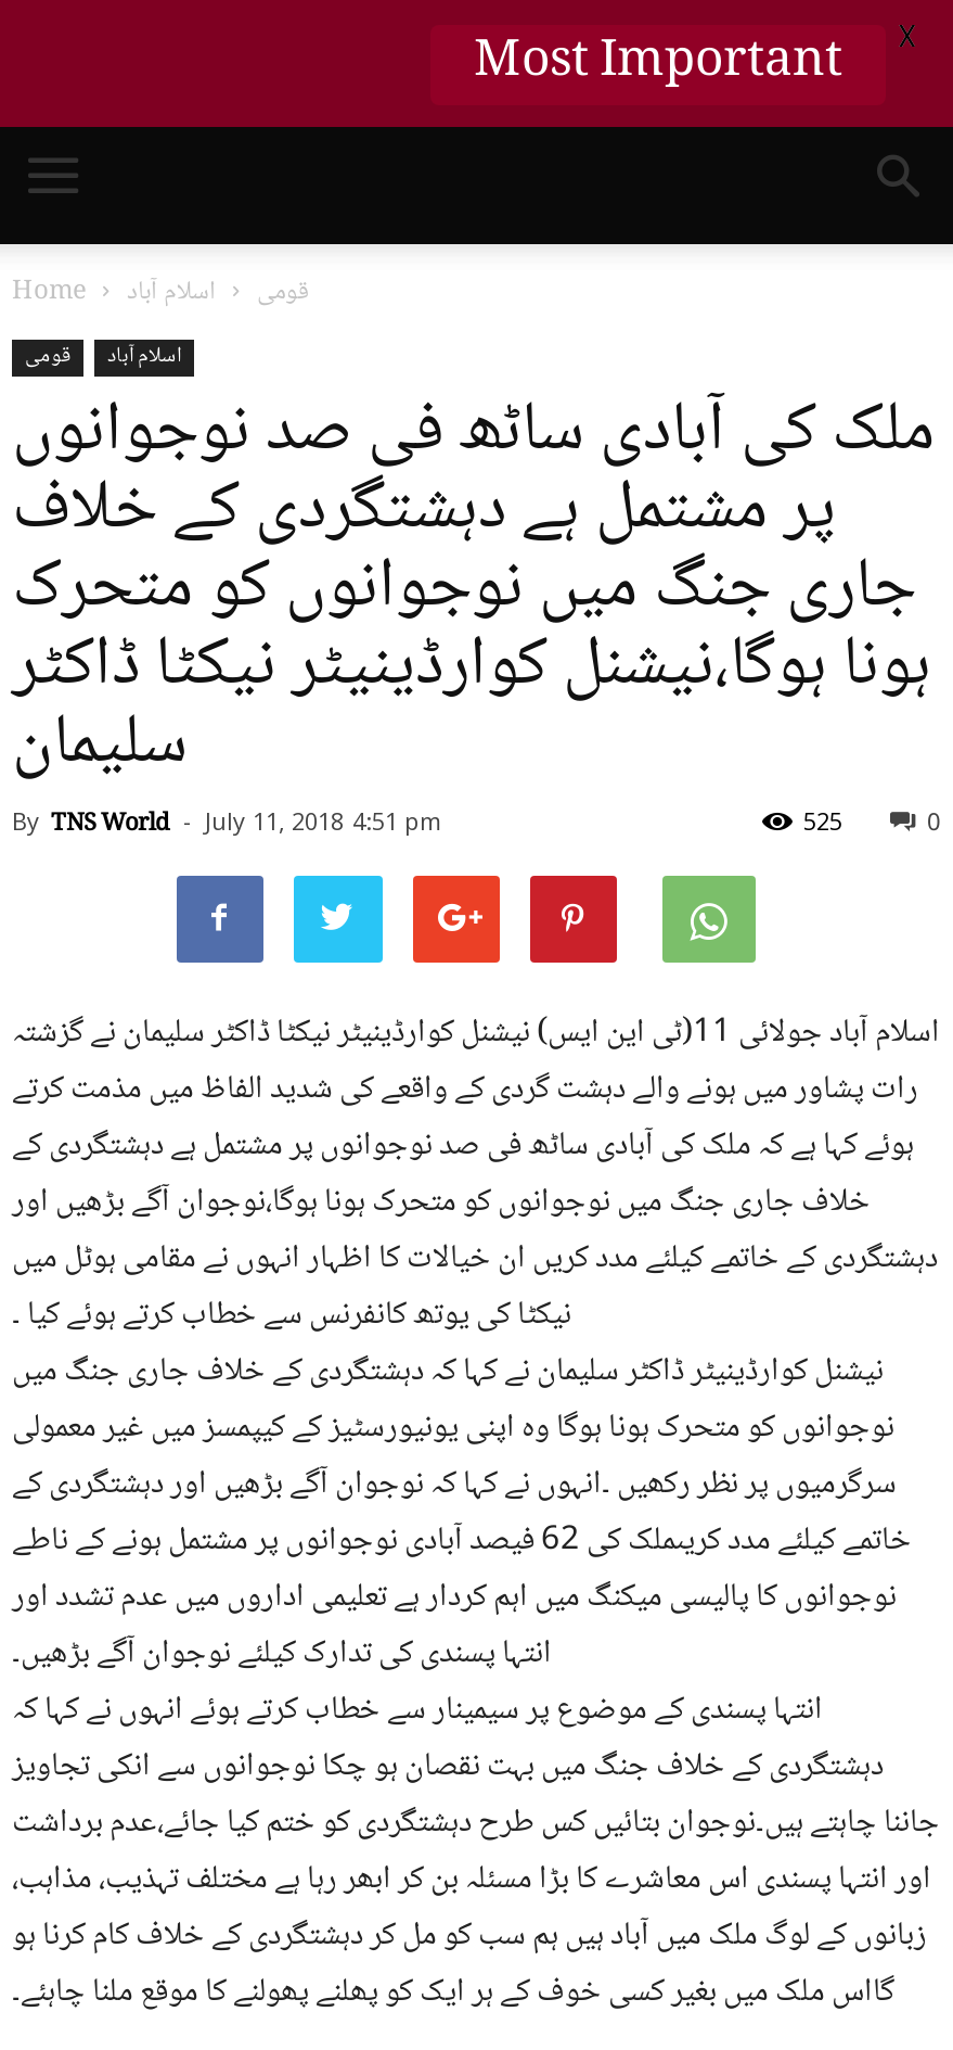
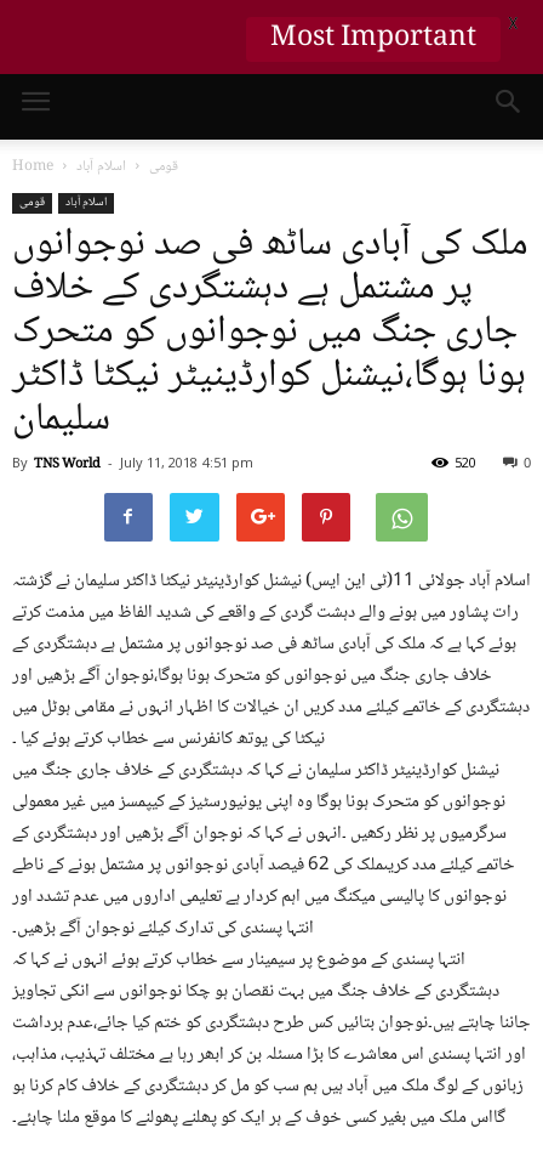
[803,804,842,837] 525 -> [455,453,476,471] 520

